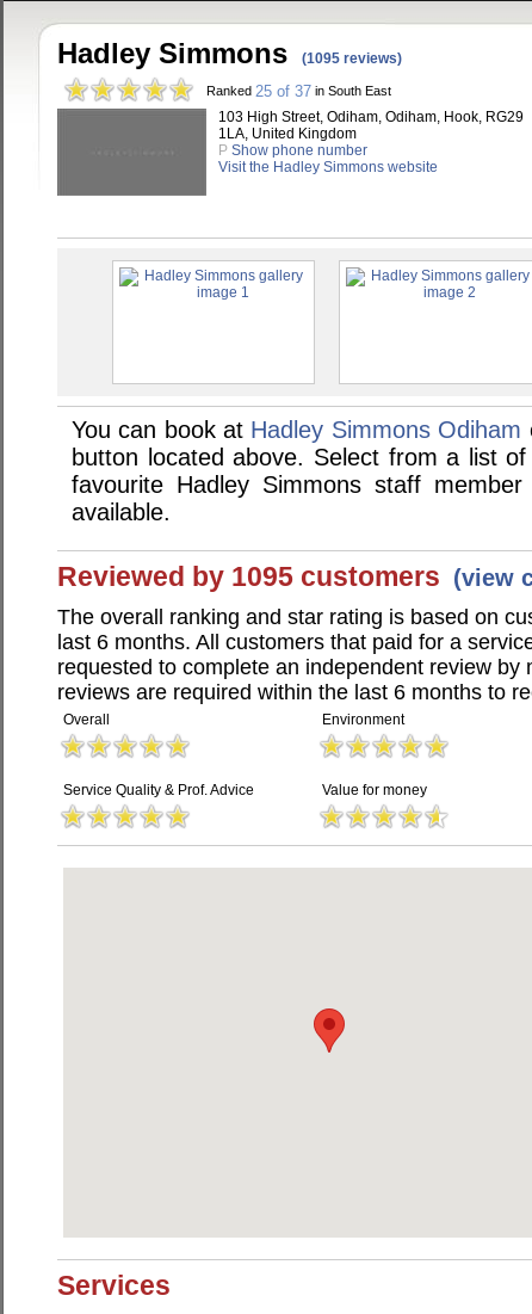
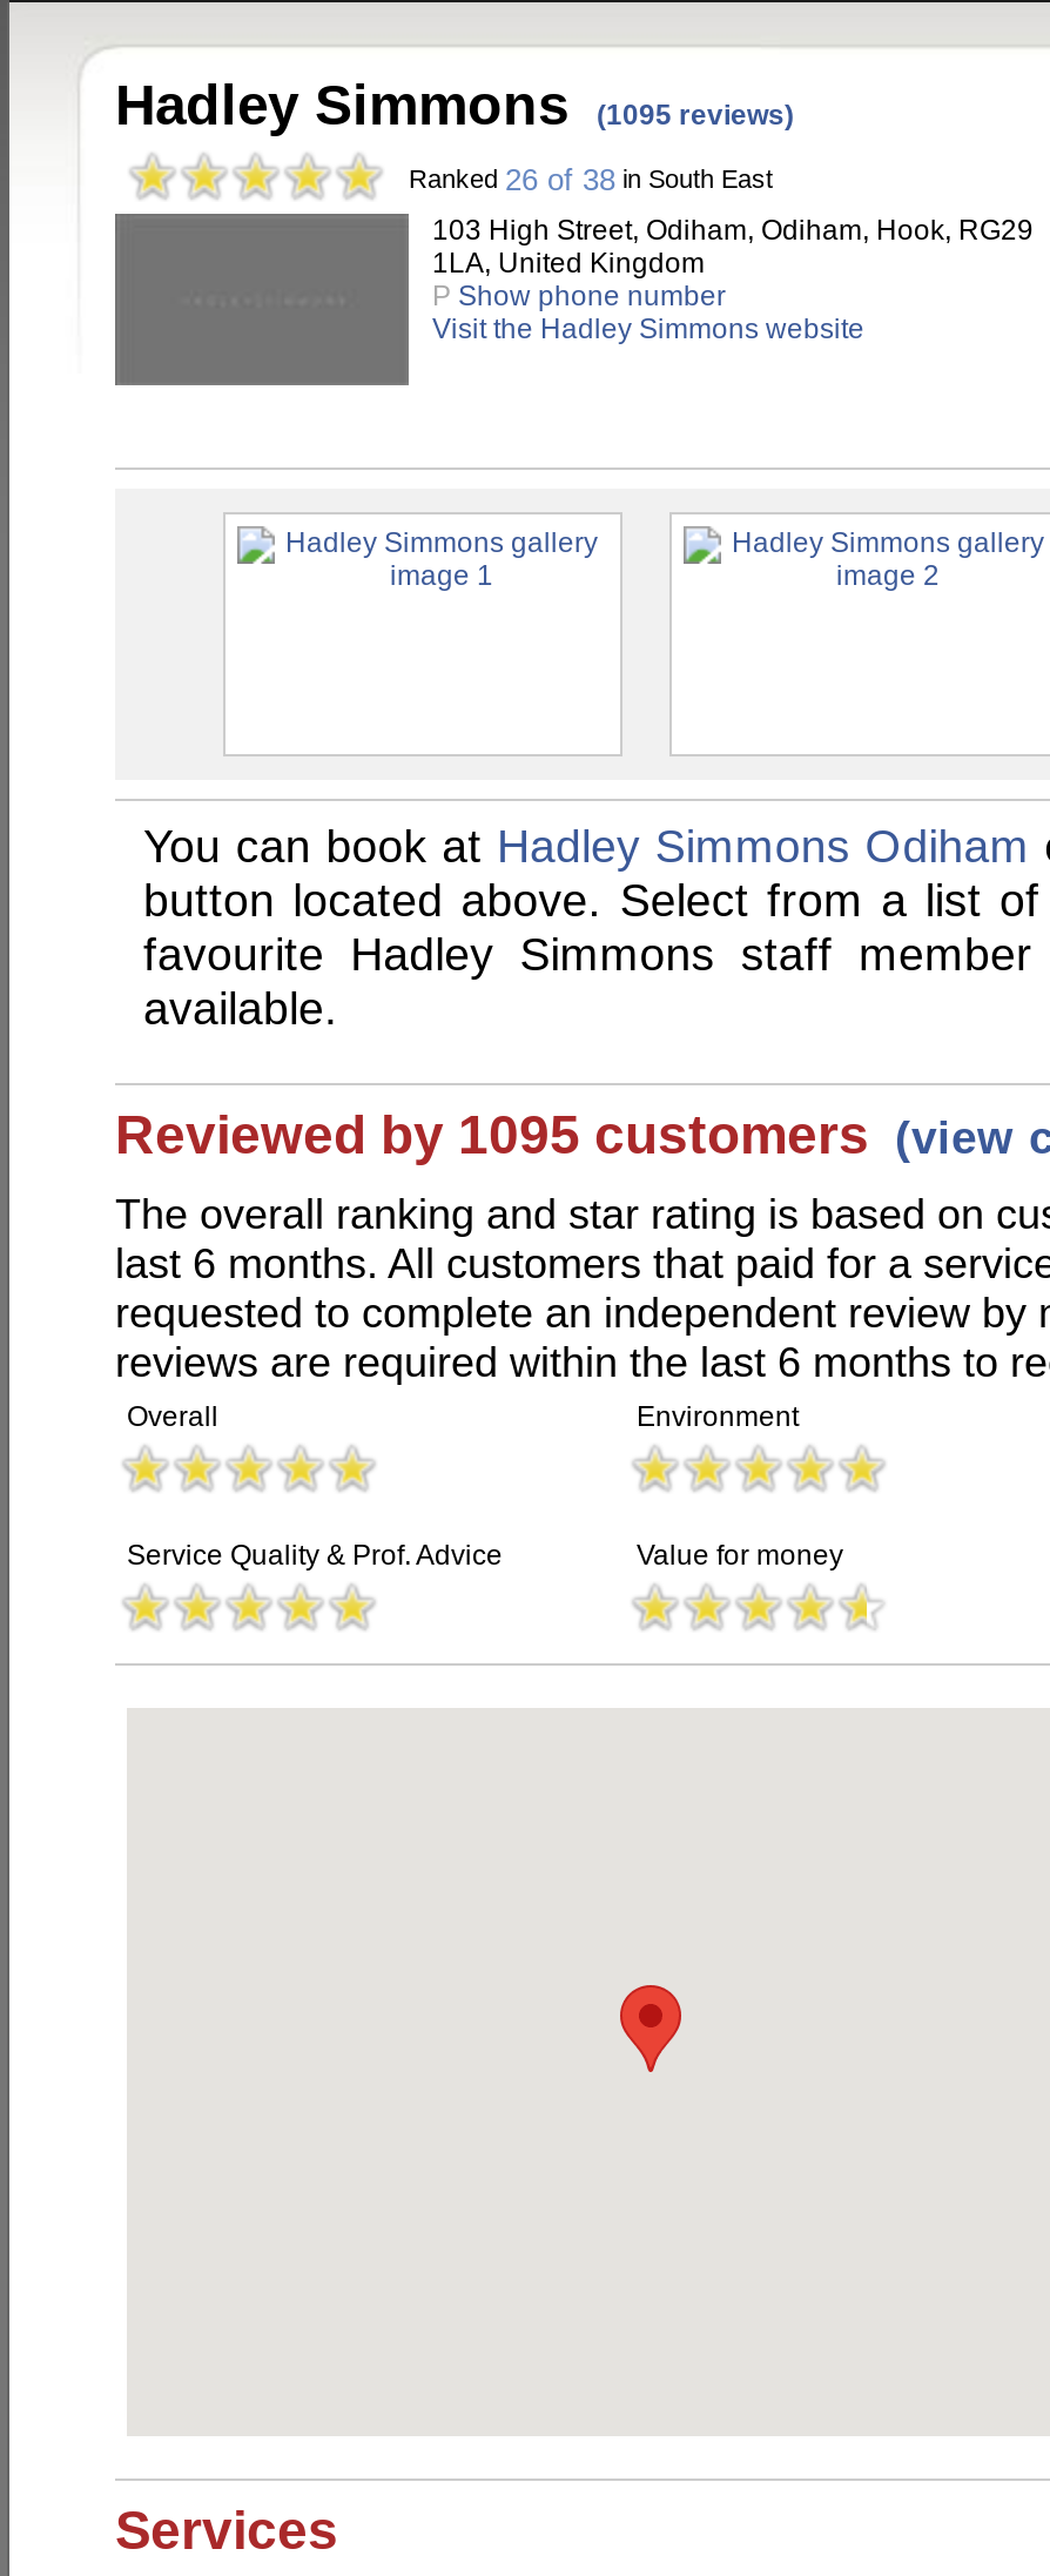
[206,82,391,100] Ranked 25 of 37 in South East -> [409,162,773,197] Ranked 26 of 38 in South East

